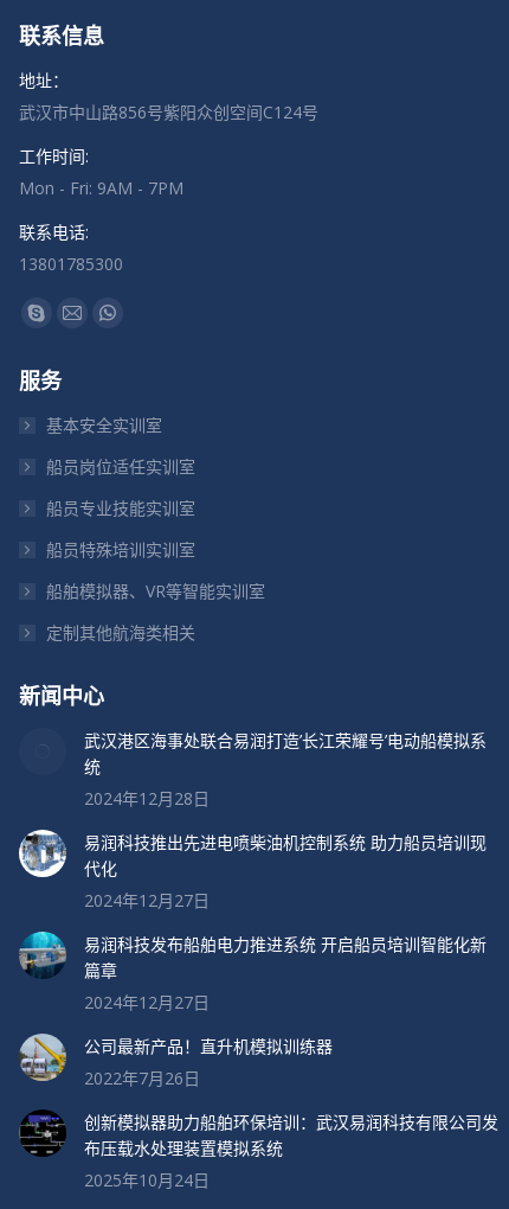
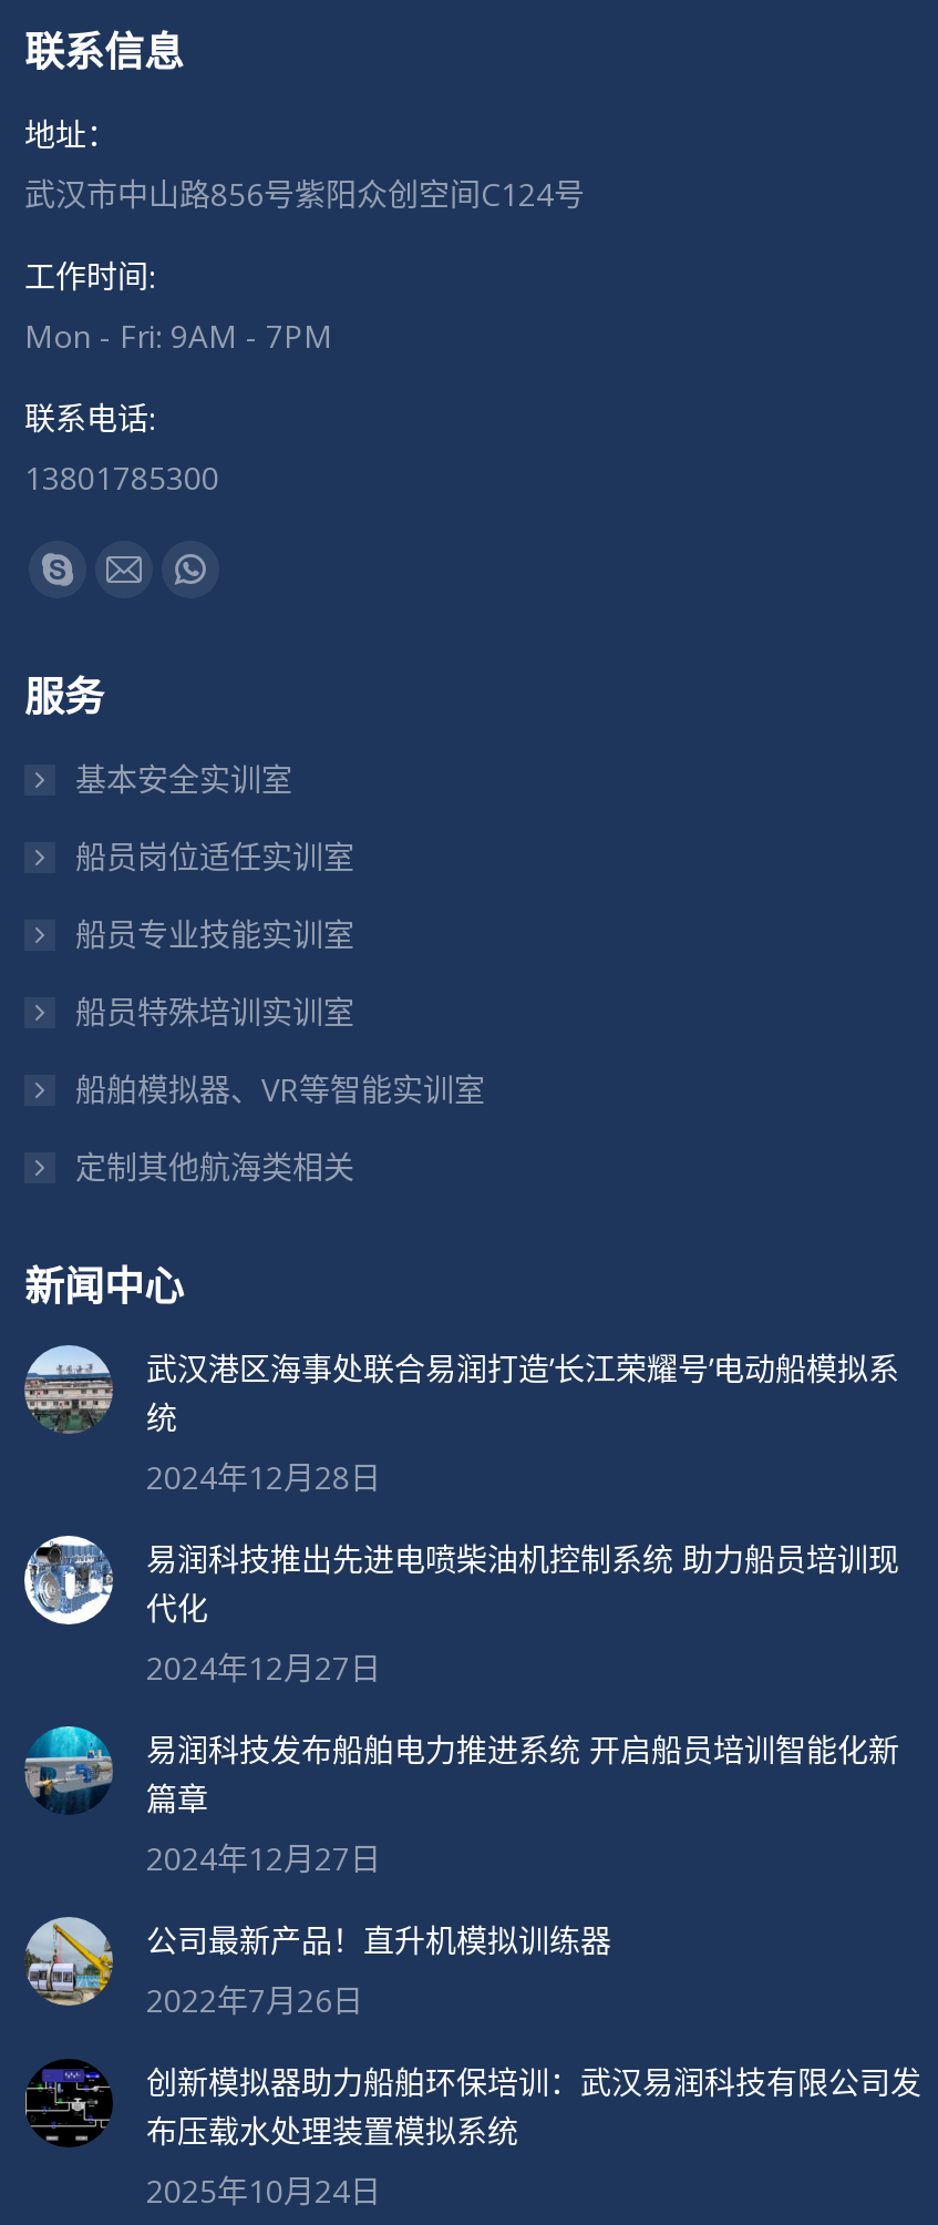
none -> [22,1343,115,1436] [image]

